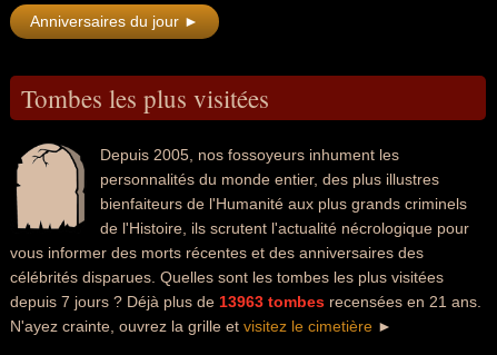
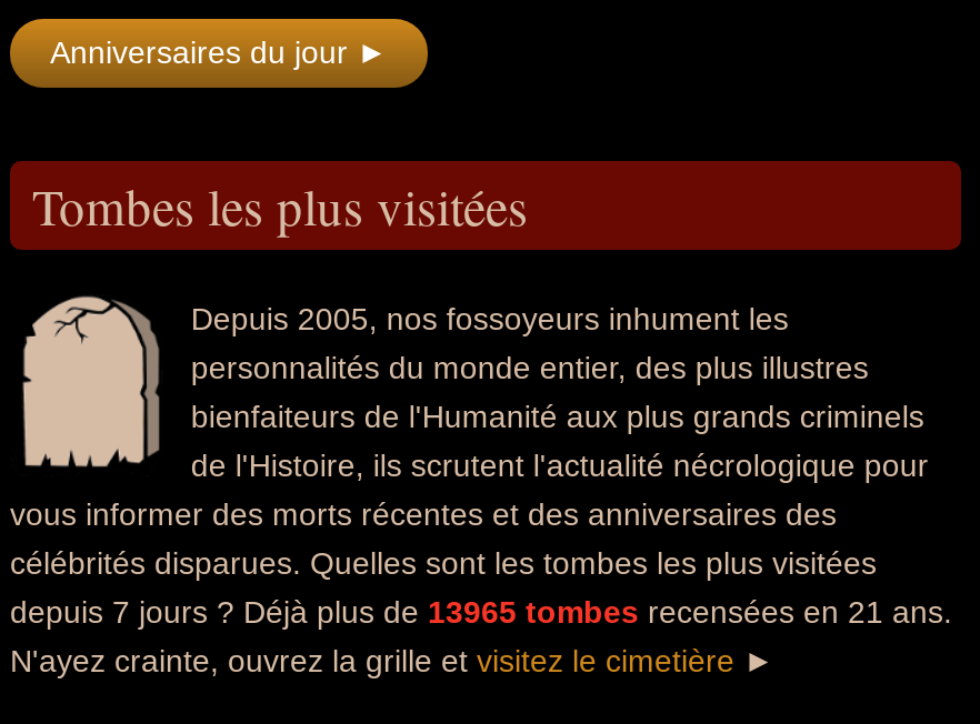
[10,293,481,310] depuis 7 jours ? Déjà plus de 13963 tombes recensées en 21 ans. -> [10,594,952,630] depuis 7 jours ? Déjà plus de 13965 tombes recensées en 21 ans.

